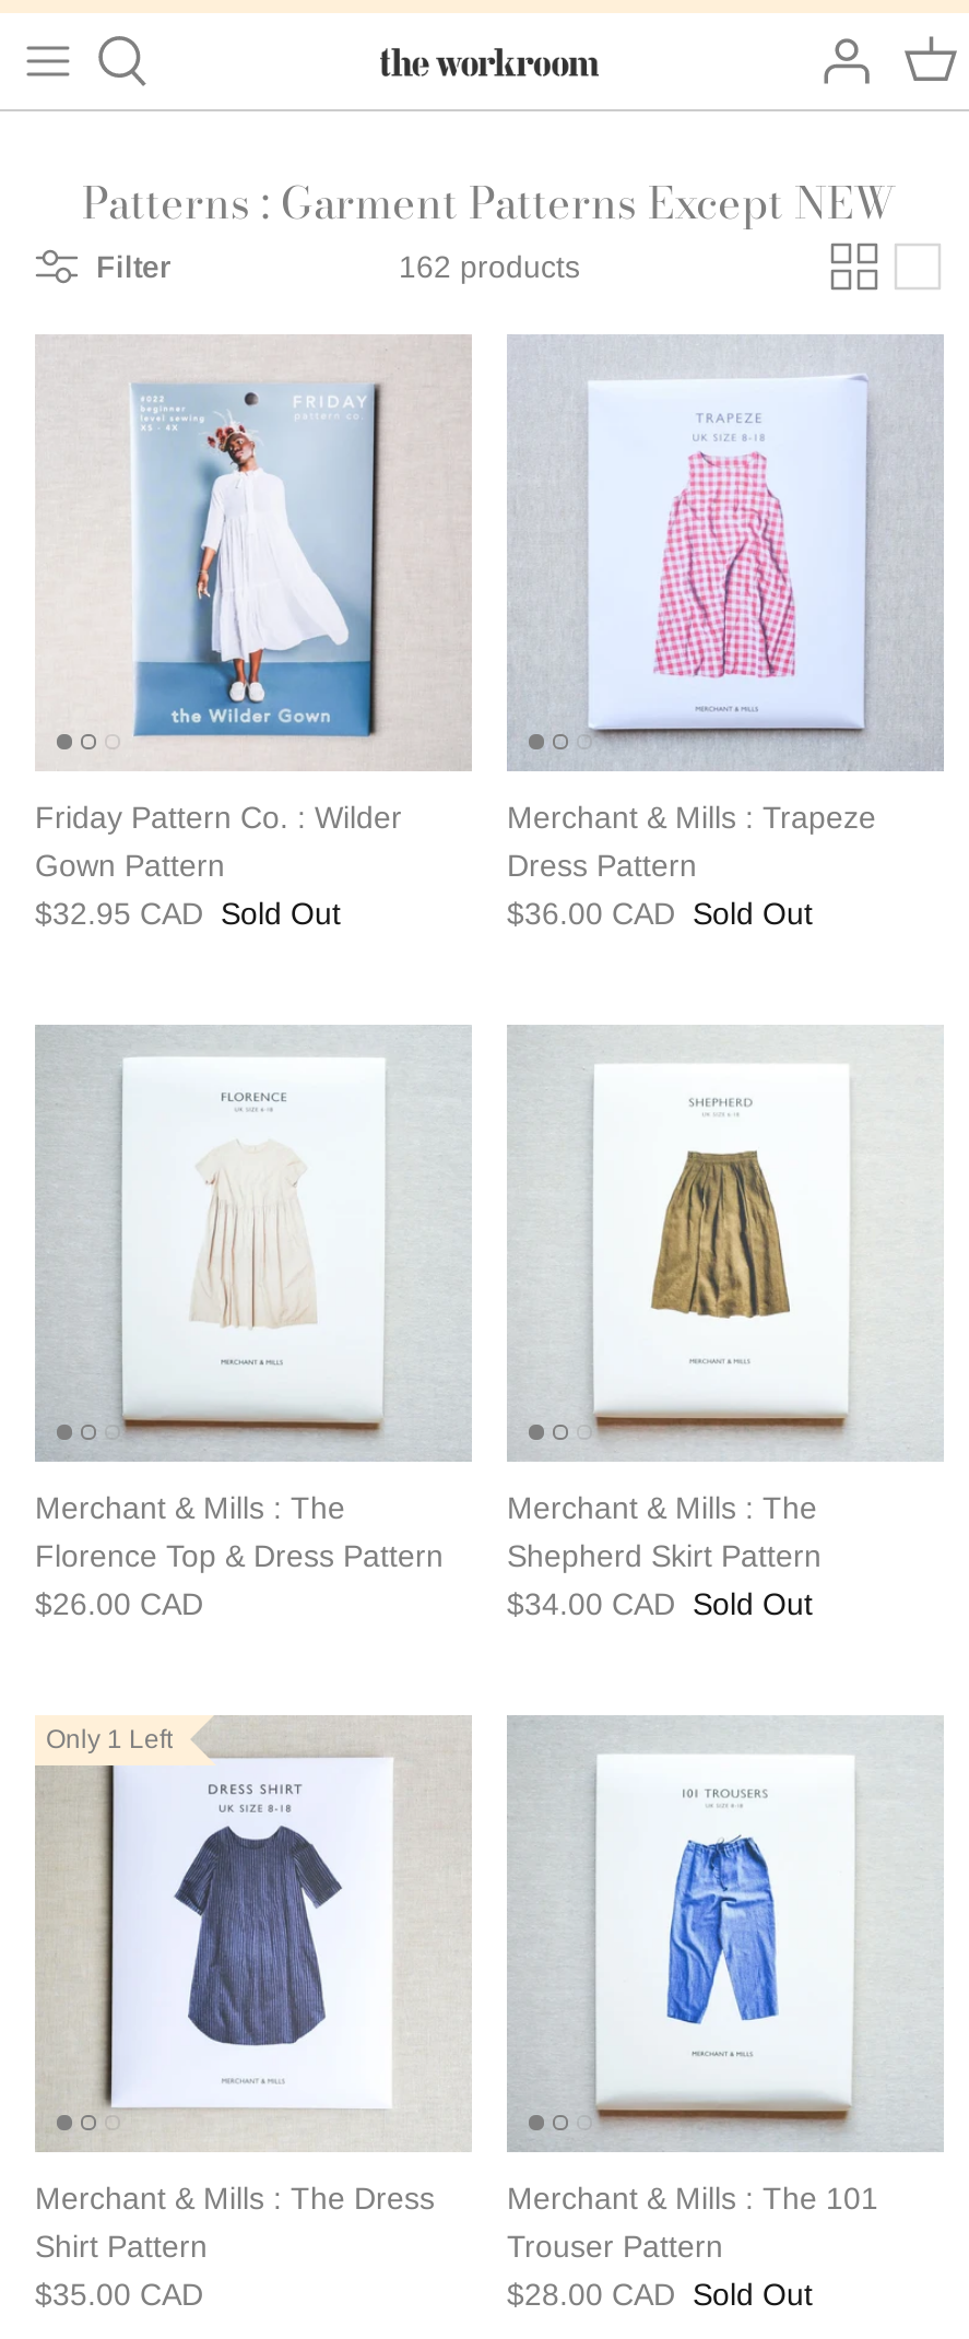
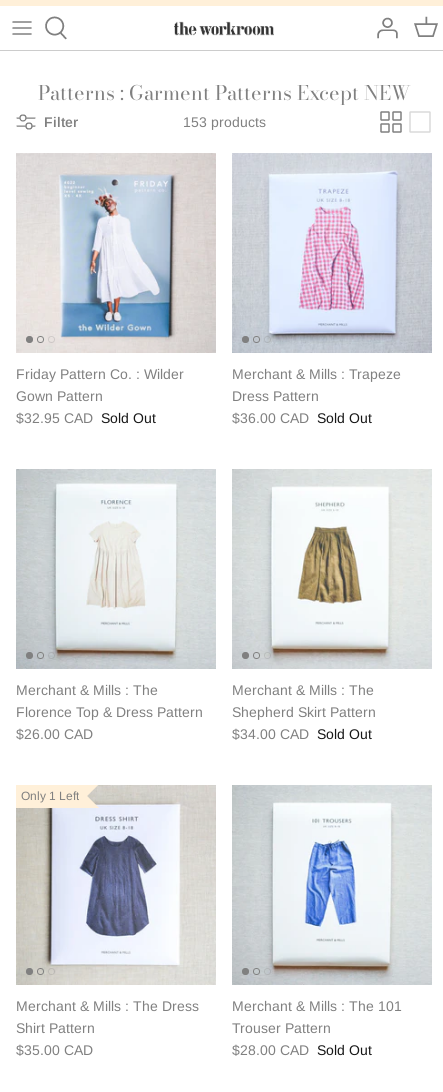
[399,249,580,284] 162 products -> [182,114,265,130] 153 products

